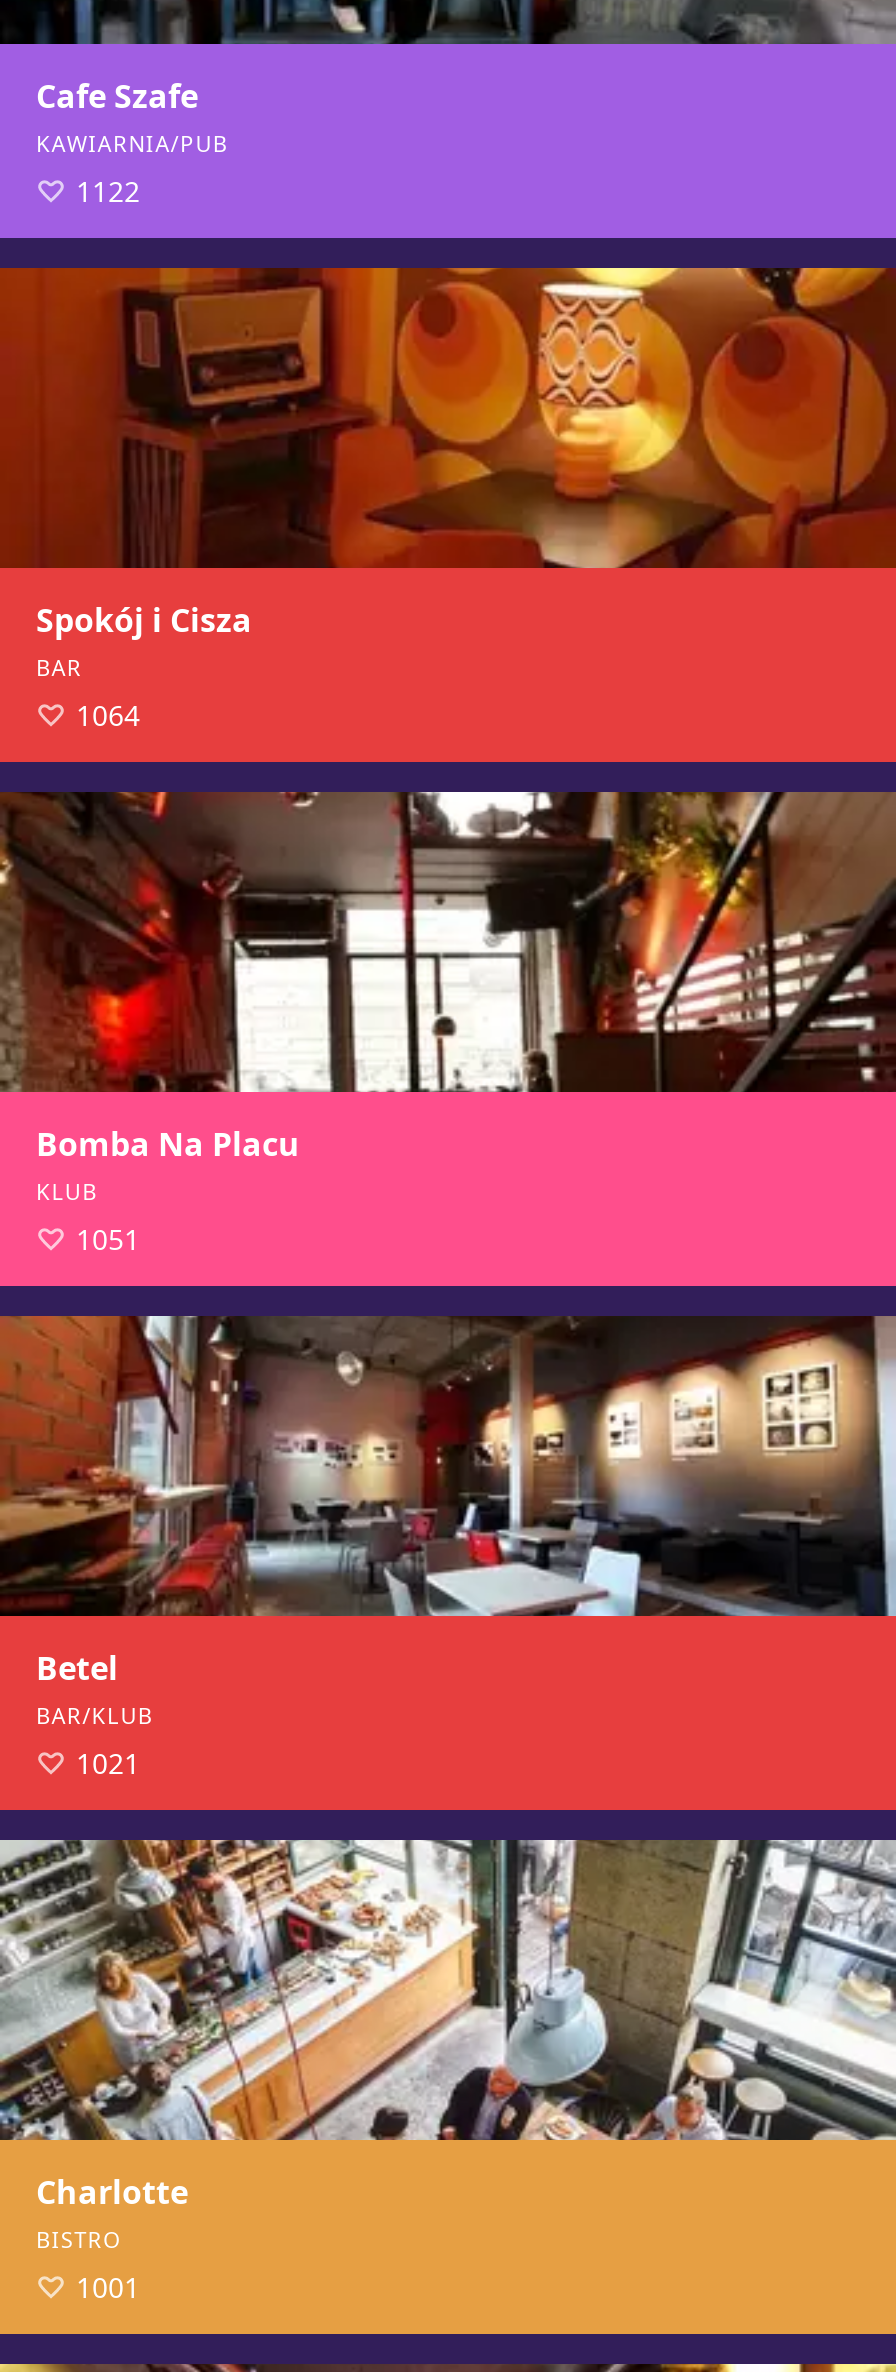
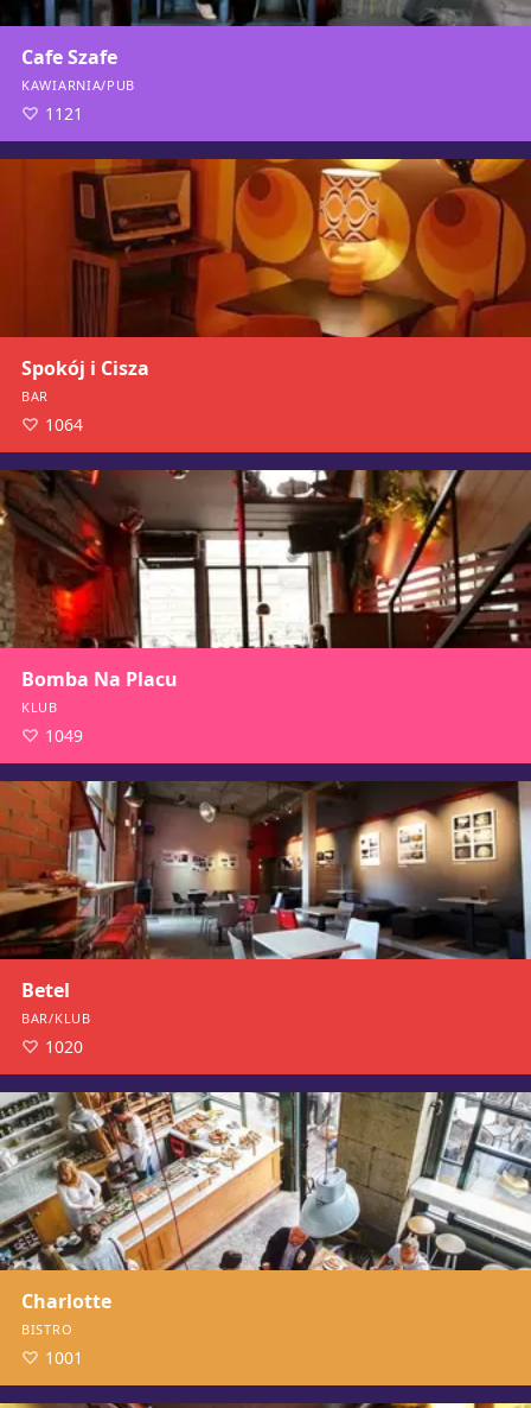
[76,172,140,210] 1122 -> [45,102,83,125] 1121
[76,1220,140,1258] 1051 -> [45,724,83,747] 1049
[76,1744,140,1782] 1021 -> [45,1035,83,1058] 1020

